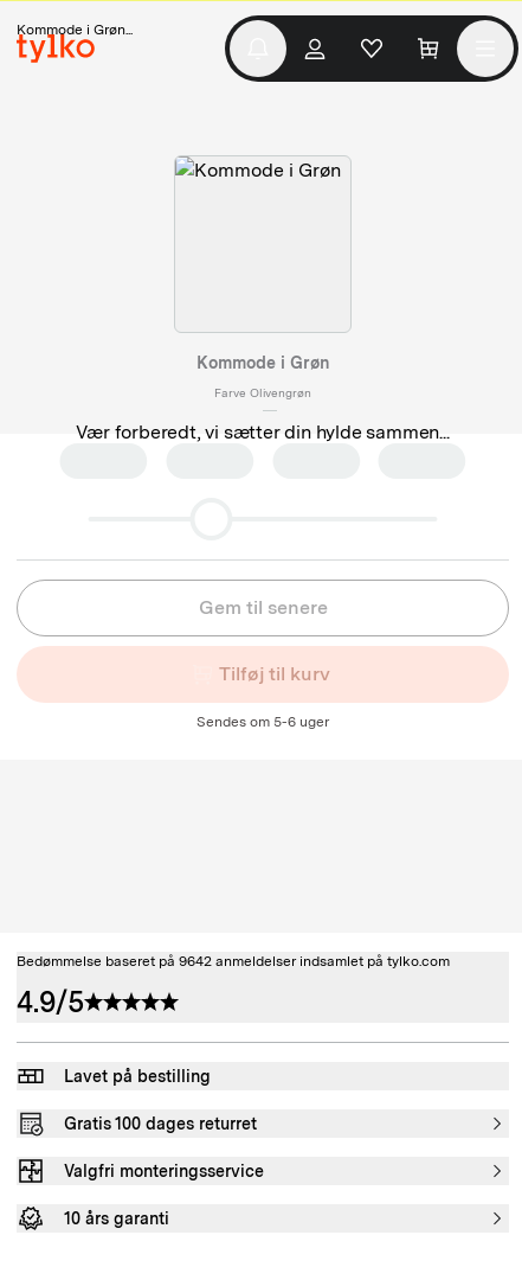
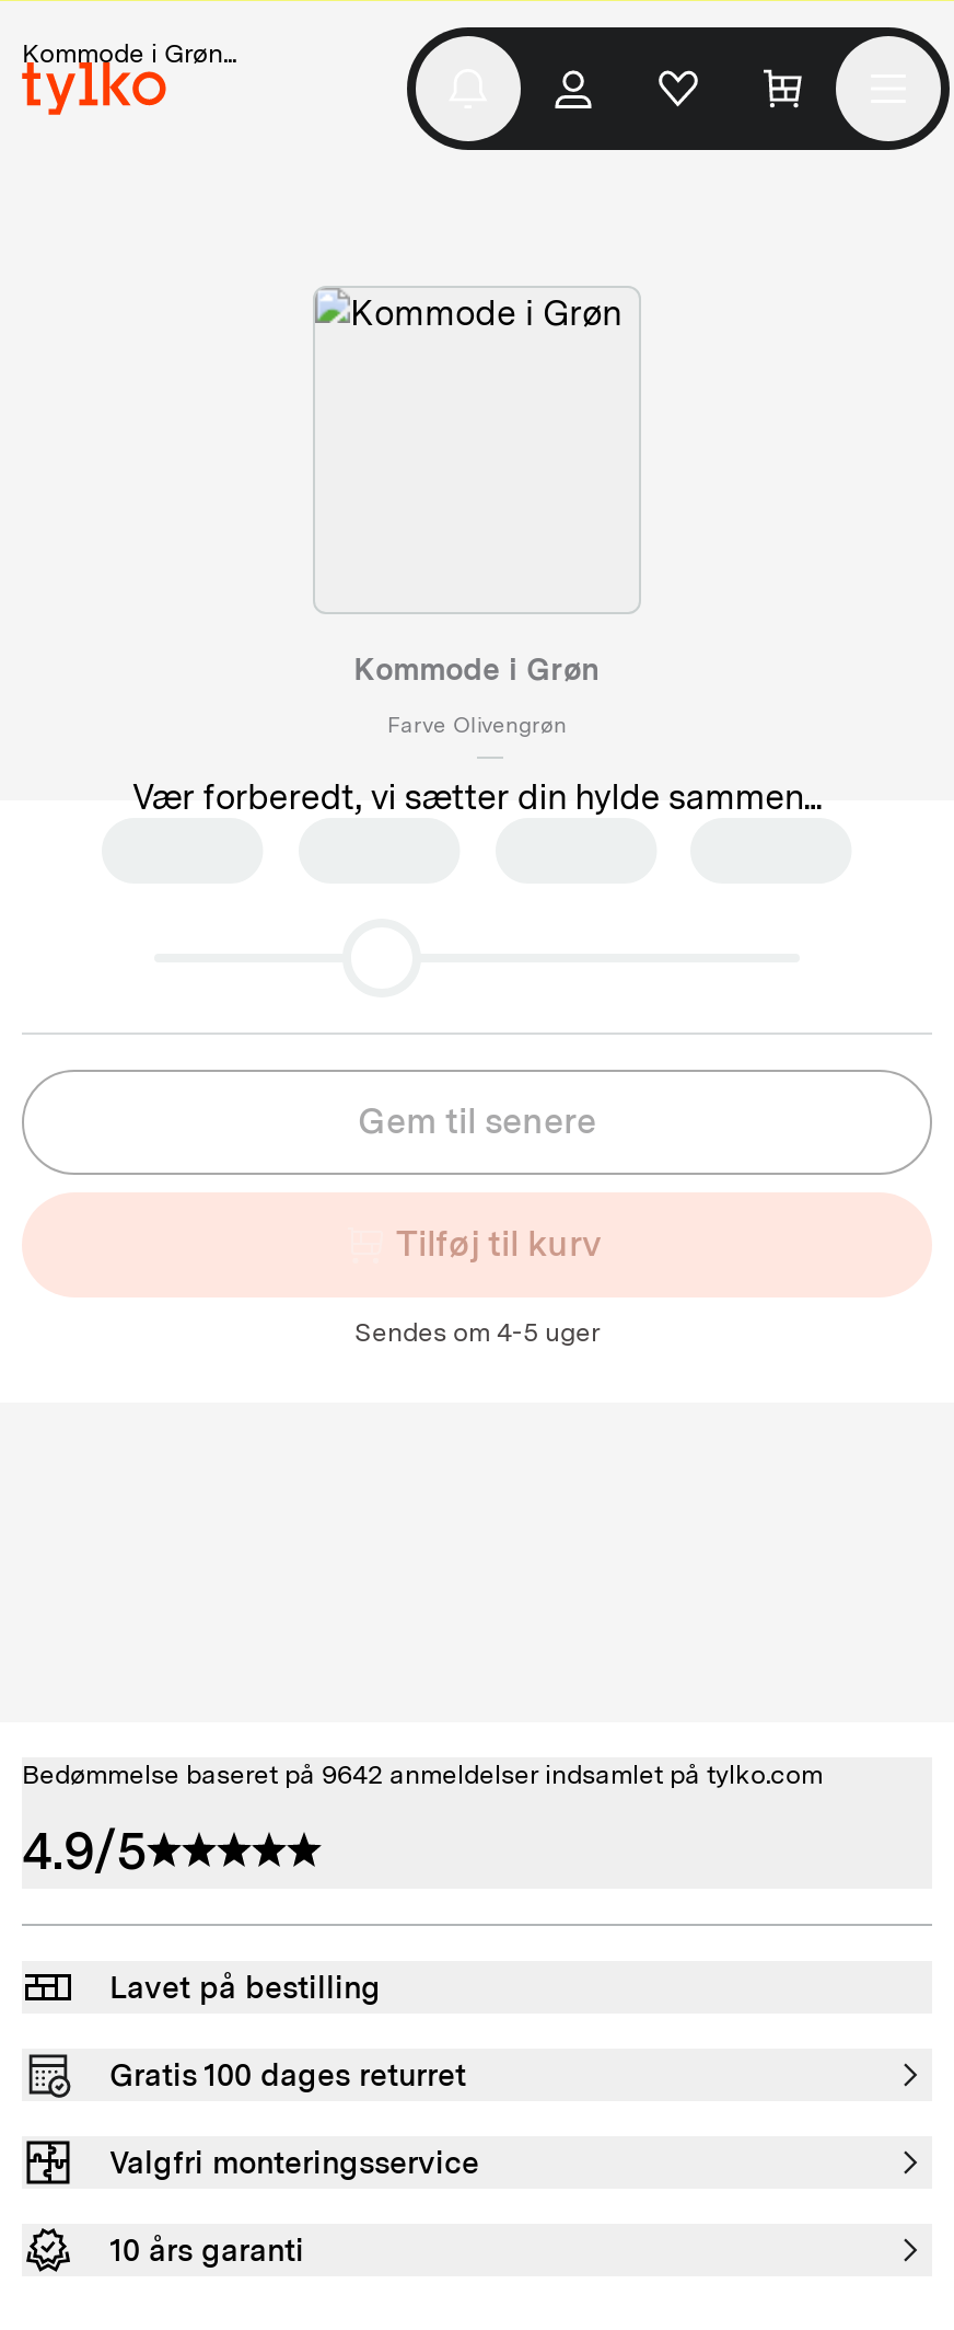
[196,714,329,730] Sendes om 5-6 uger -> [354,1317,600,1348] Sendes om 4-5 uger

